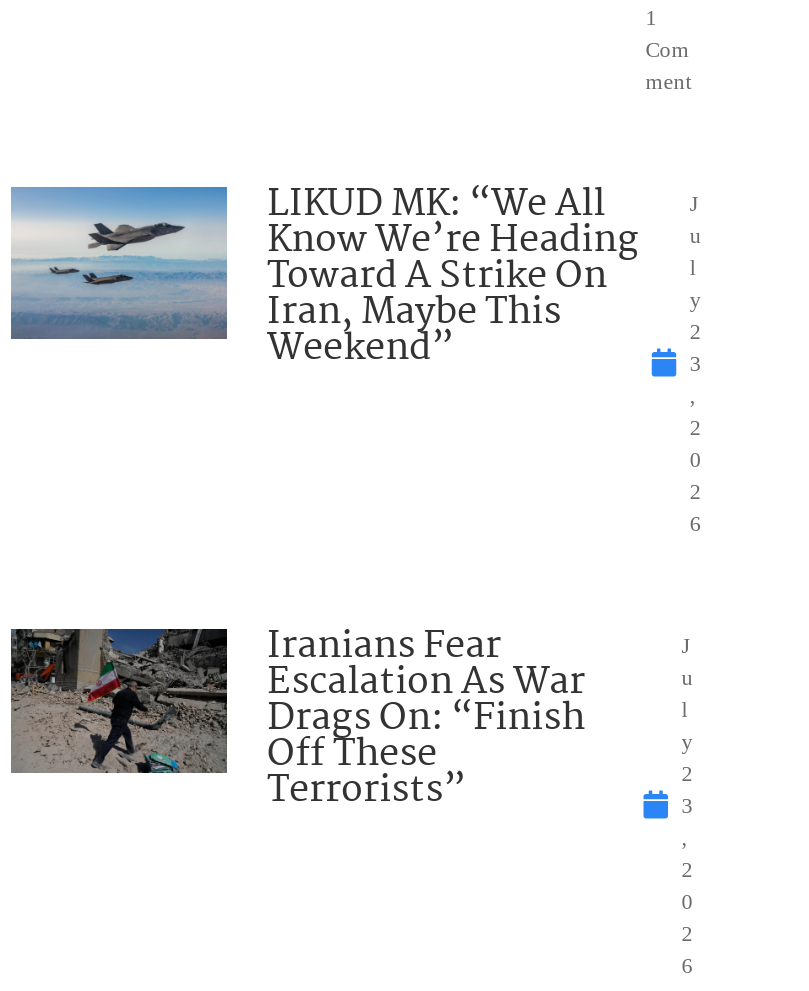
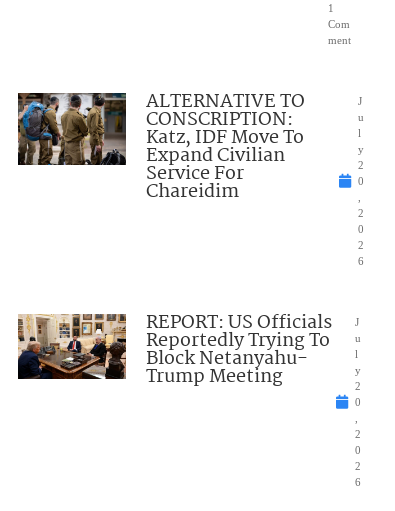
[9,175,639,379] [image] | LIKUD MK: “We All | Know We’re Heading | Toward A Strike On | Iran, Maybe This | Weekend” -> [17,87,305,207] [image] | ALTERNATIVE TO | CONSCRIPTION: | Katz, IDF Move To | Expand Civilian | Service For | Chareidim
[690,351,702,375] 3 -> [358,175,364,187] 0
[9,617,585,821] [image] | Iranians Fear | Escalation As War | Drags On: “Finish | Off These | Terrorists” -> [17,308,332,392] [image] | REPORT: US Officials | Reportedly Trying To | Block Netanyahu- | Trump Meeting
[682,793,694,817] 3 -> [355,396,361,408] 0

